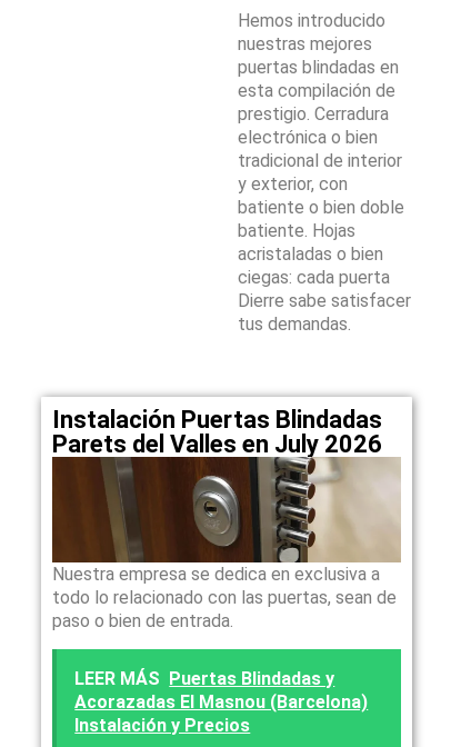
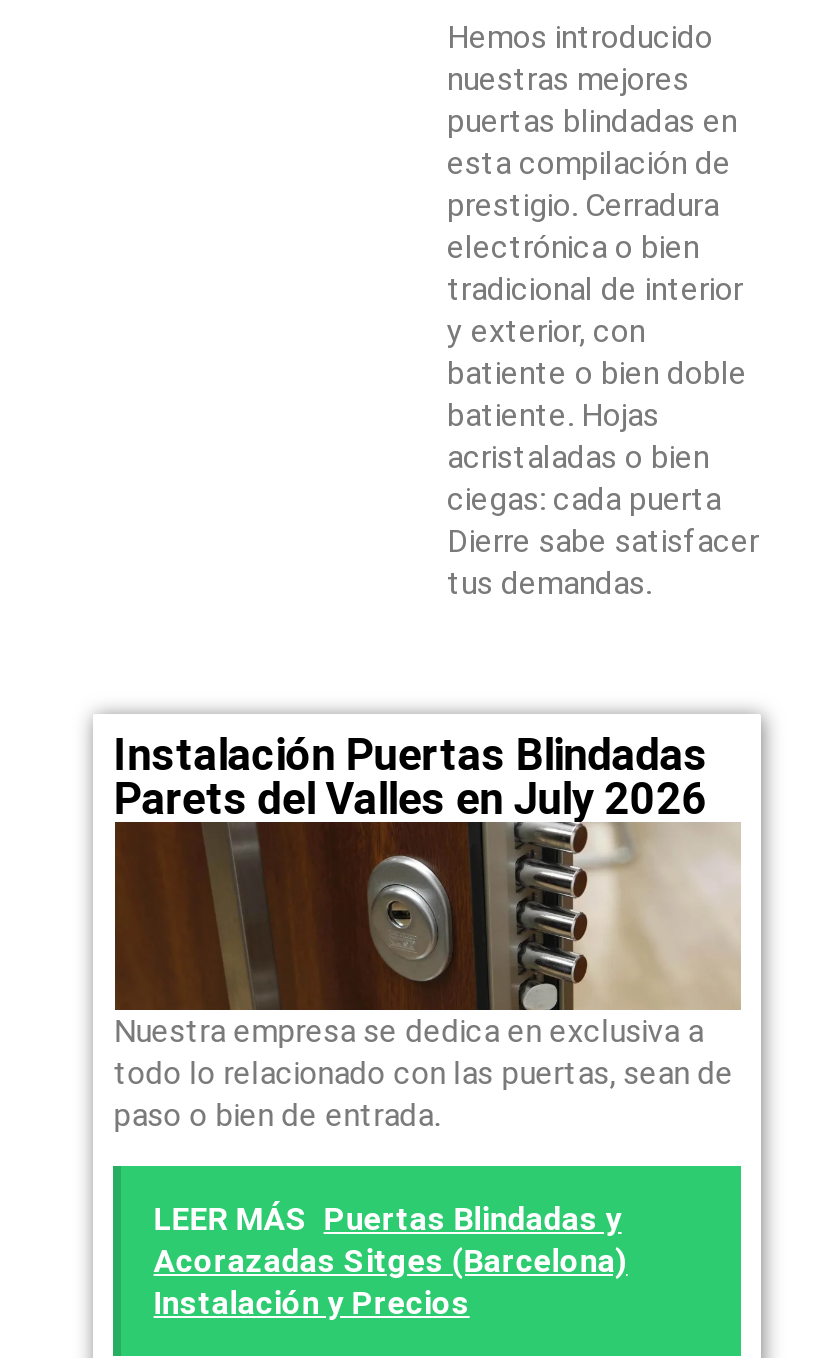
[75,691,368,712] Acorazadas El Masnou (Barcelona) -> [154,1243,628,1281] Acorazadas Sitges (Barcelona)

